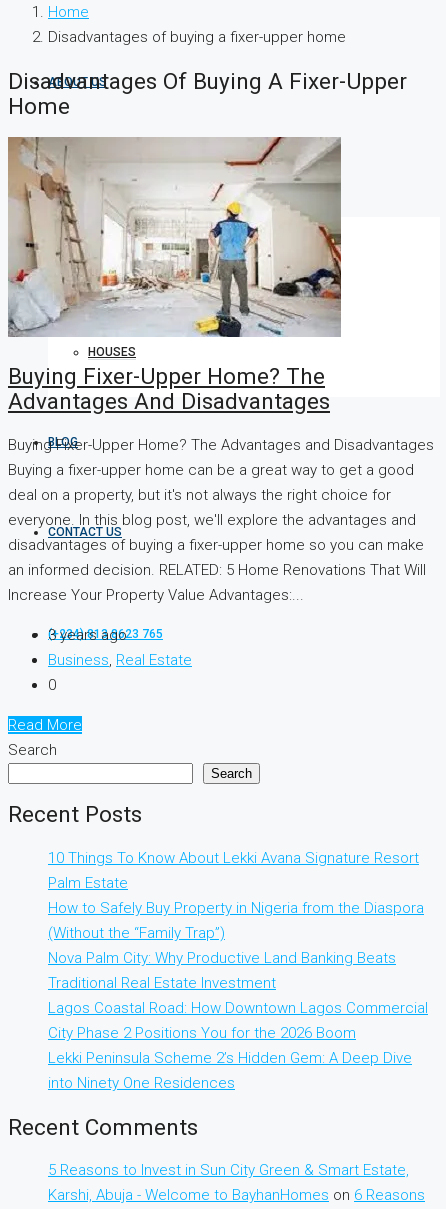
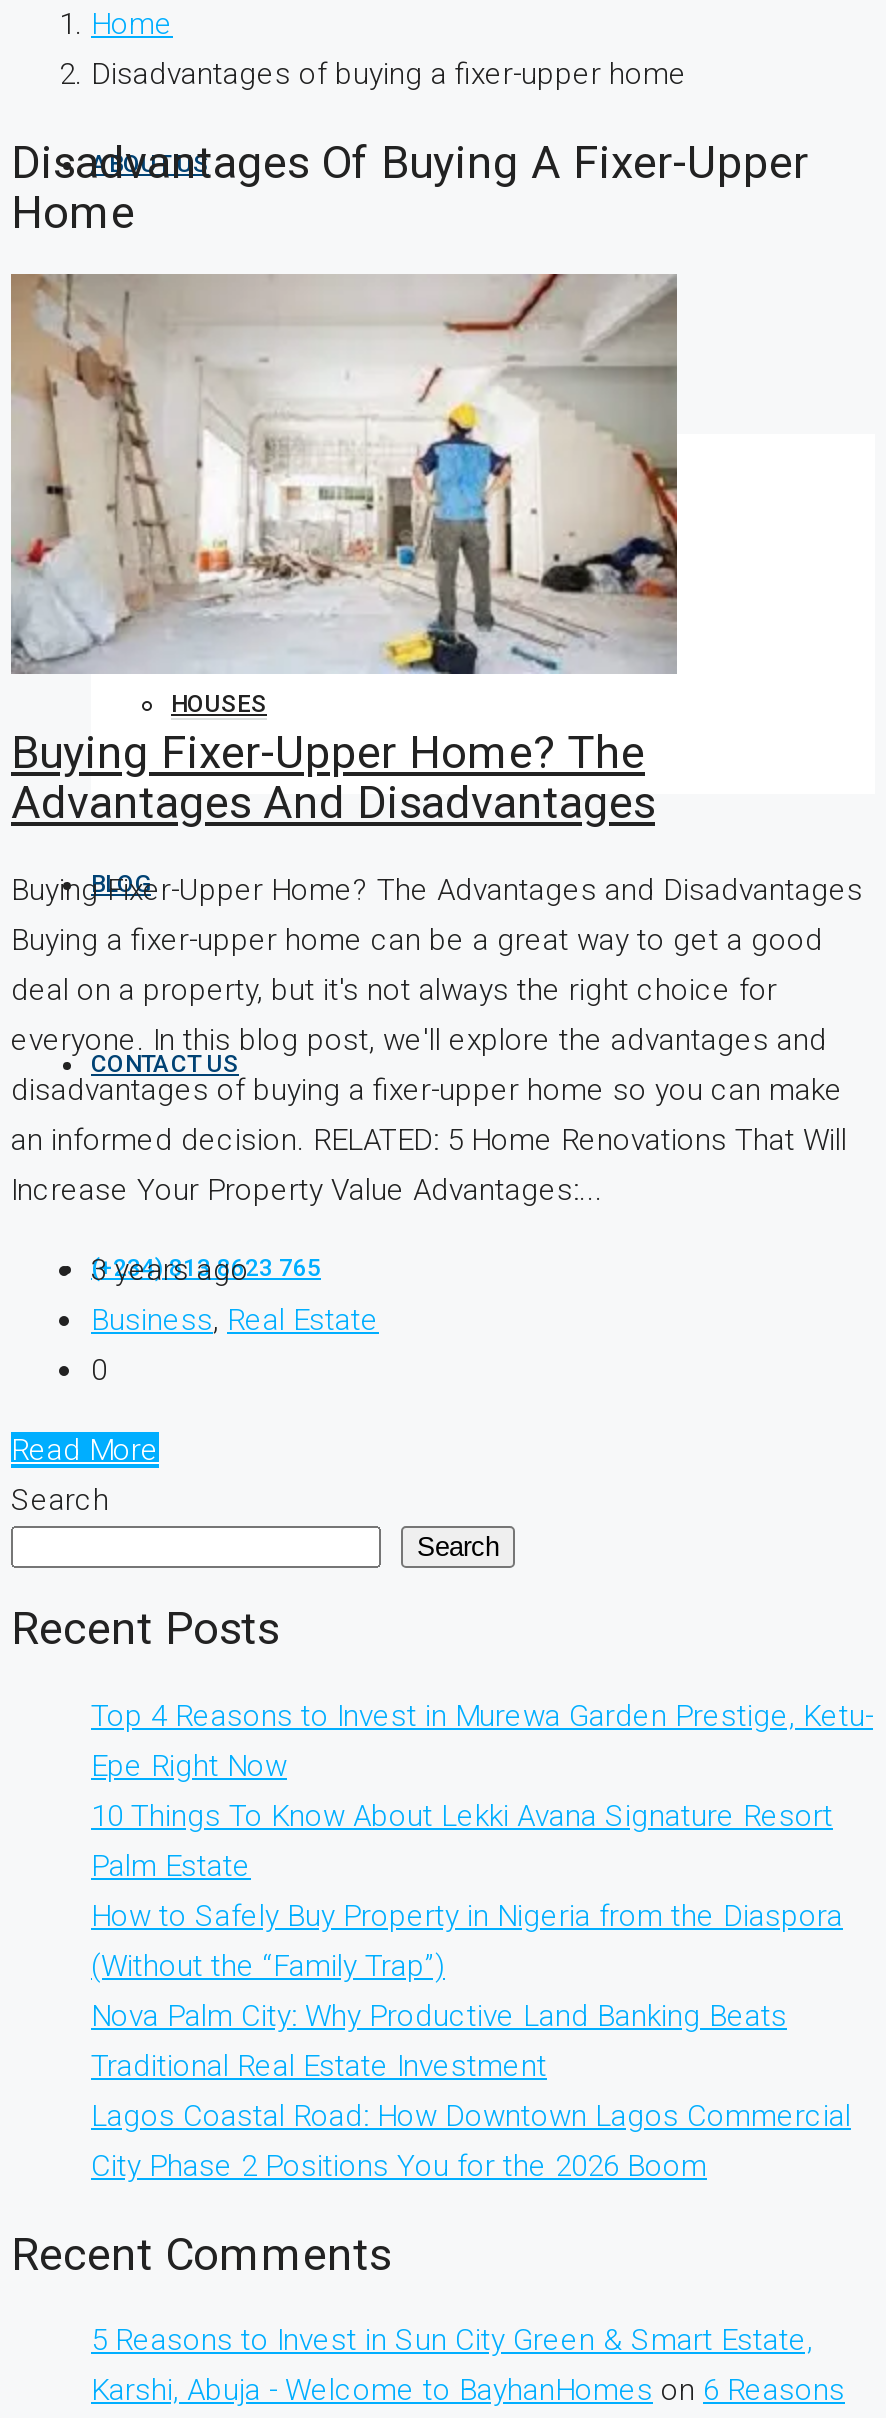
none -> [91,1698,873,1784] Top 4 Reasons to Invest in Murewa Garden Prestige, Ketu- | Epe Right Now
moved [48,849,428,1042] -> [91,1798,851,2184]: 10 Things To Know About Lekki Avana Signature Resort | Palm Estate | How to Safely Buy Property in Nigeria from the Diaspora | (Without the “Family Trap”) | Nova Palm City: Why Productive Land Banking Beats | Traditional Real Estate Investment | Lagos Coastal Road: How Downtown Lagos Commercial | City Phase 2 Positions You for the 2026 Boom
[48,1049,412,1092] Lekki Peninsula Scheme 2’s Hidden Gem: A Deep Dive | into Ninety One Residences -> none

